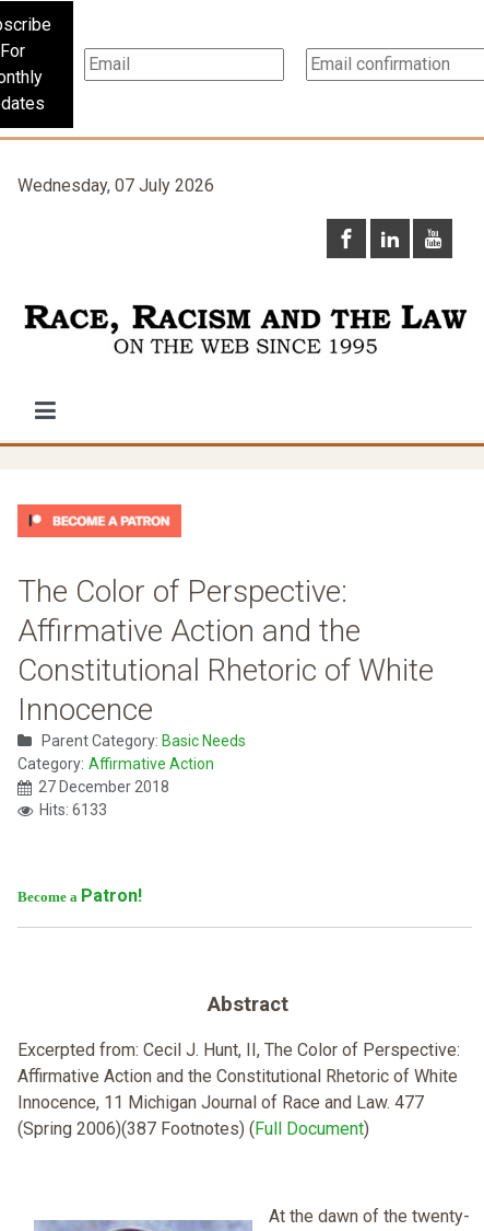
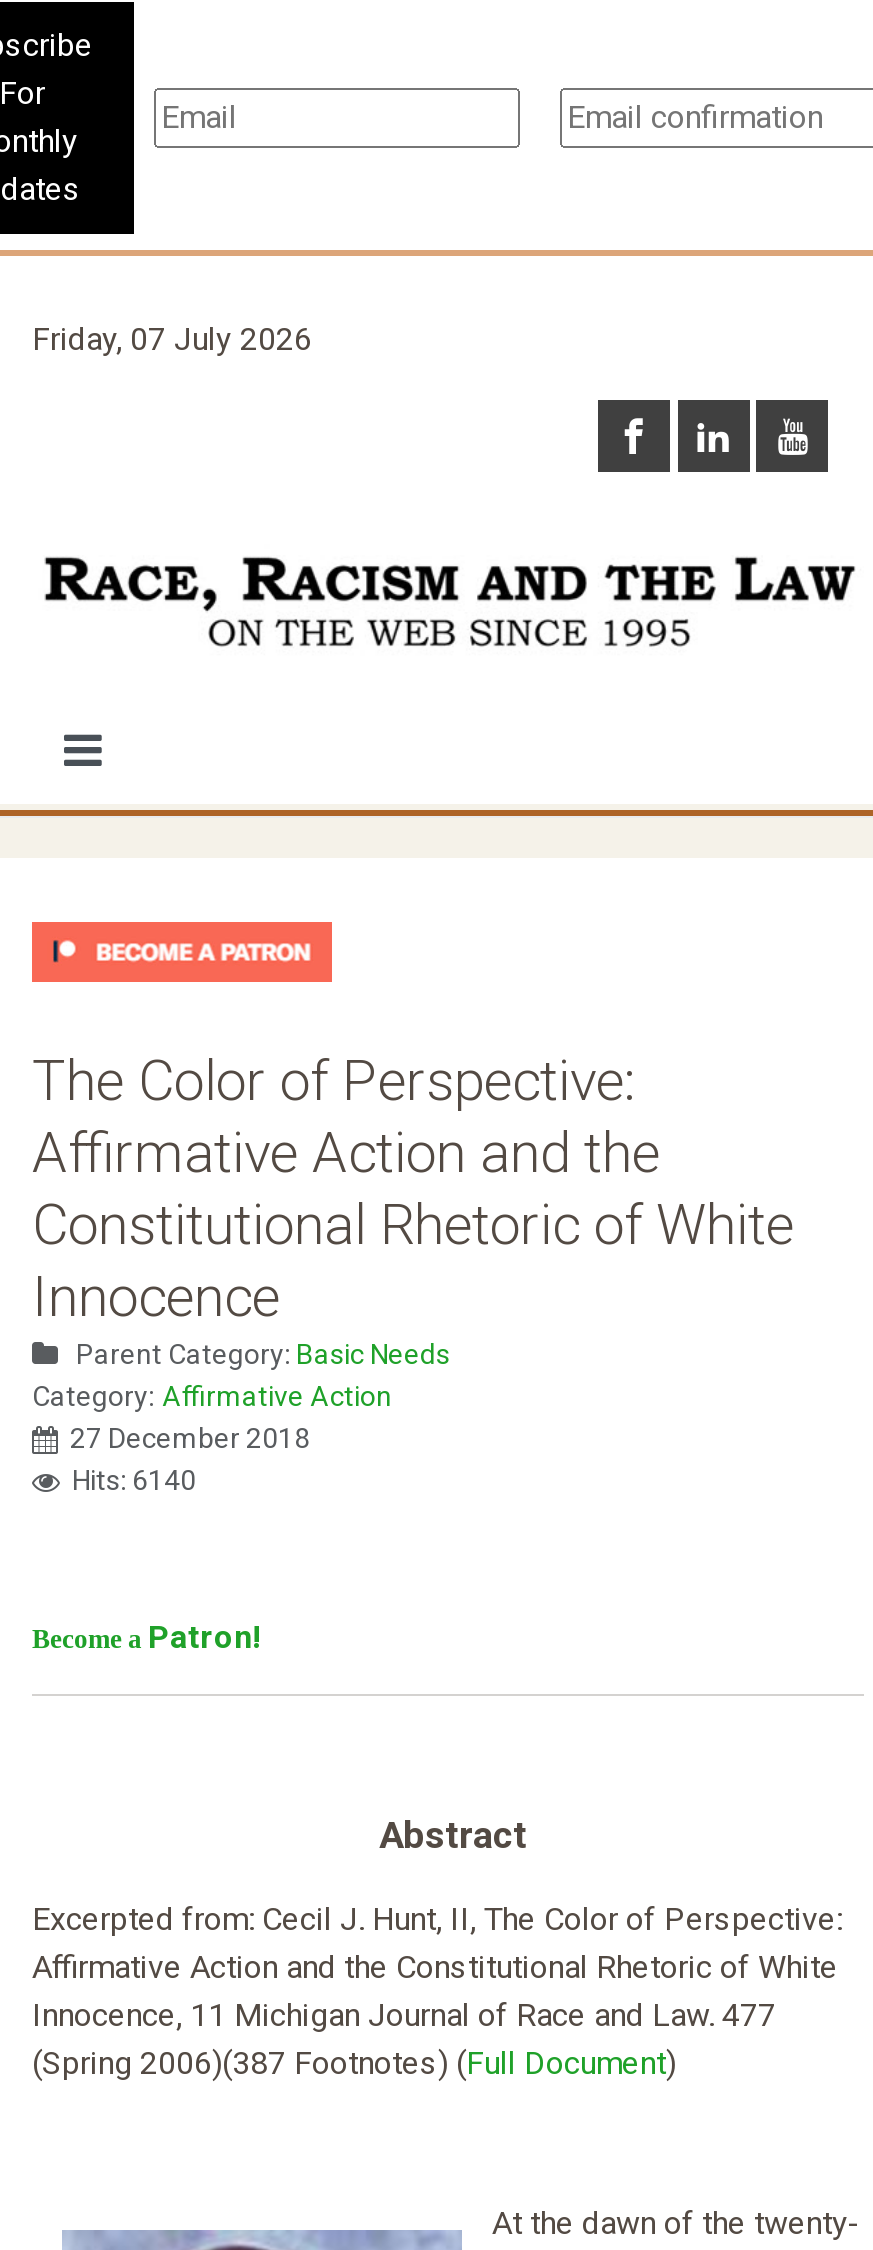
[17,175,214,196] Wednesday, 07 July 2026 -> [32,320,312,358] Friday, 07 July 2026
[39,801,107,818] Hits: 6133 -> [72,1464,196,1496] Hits: 6140

